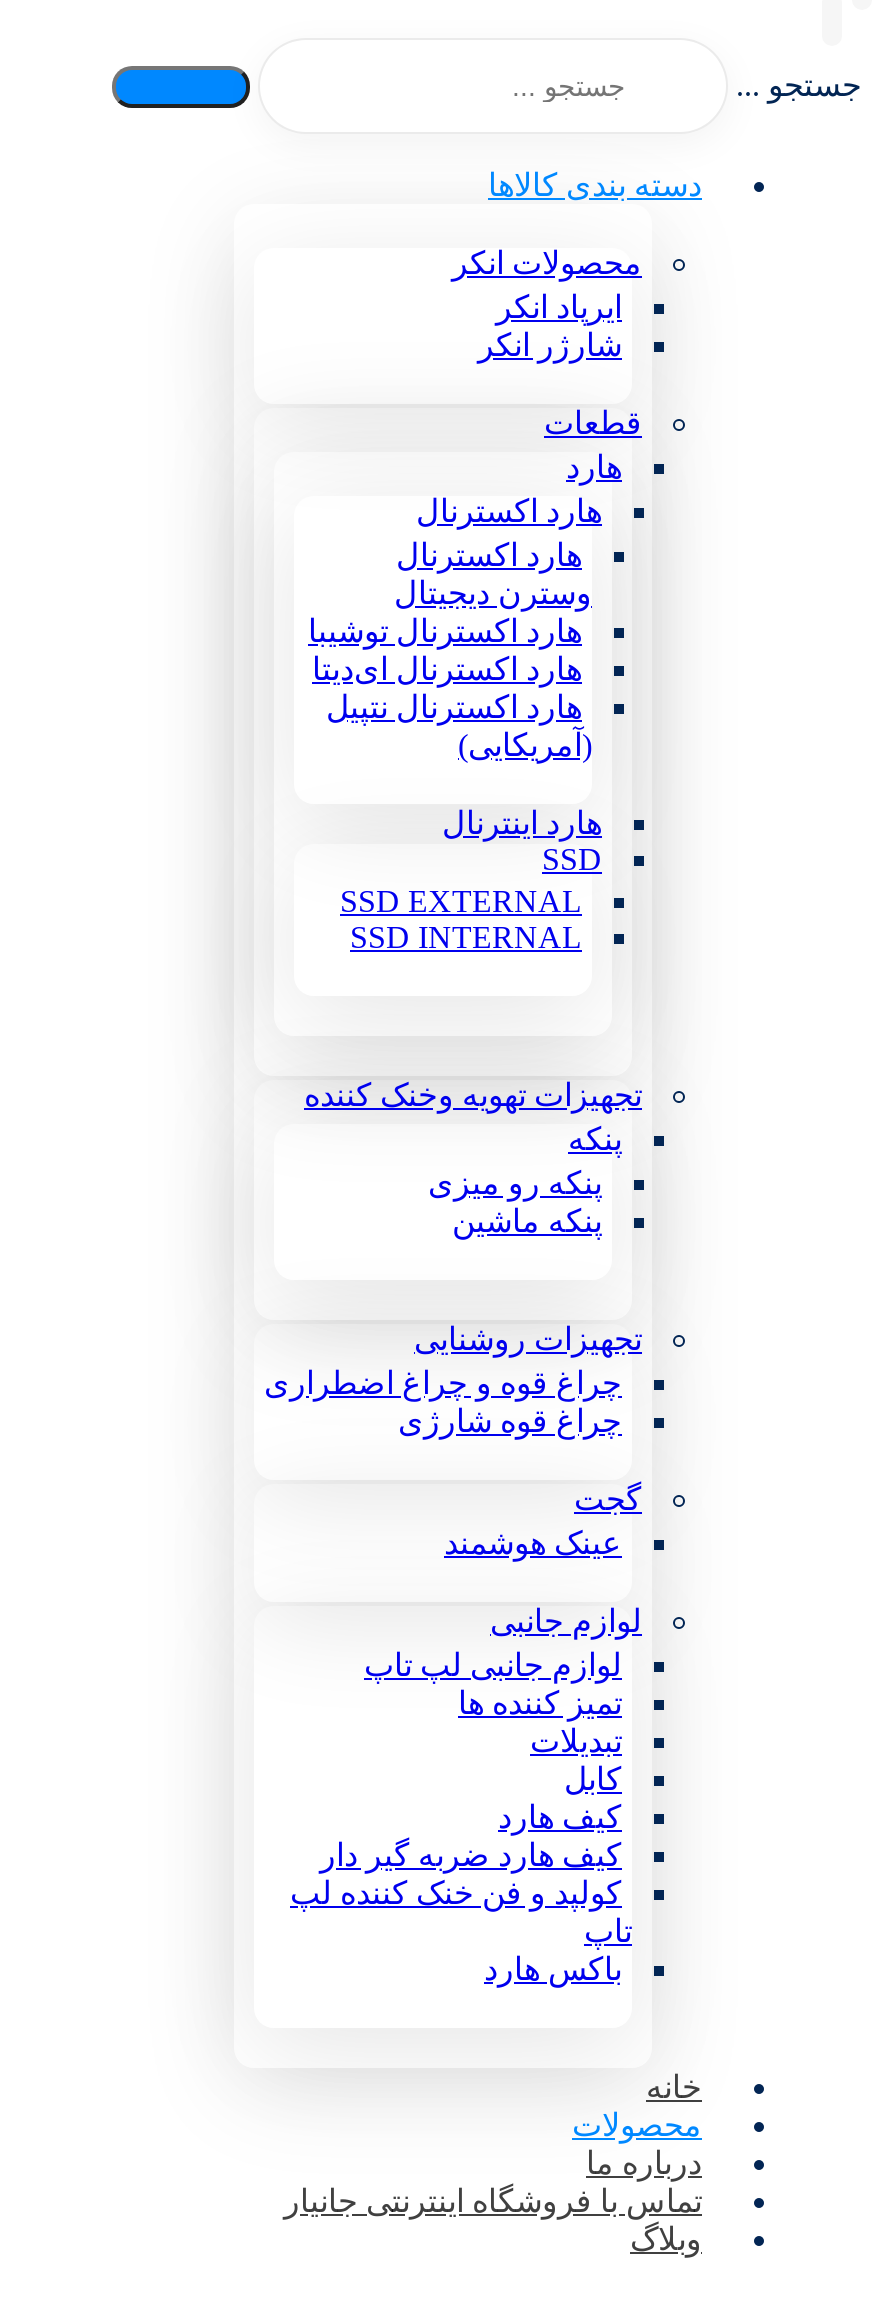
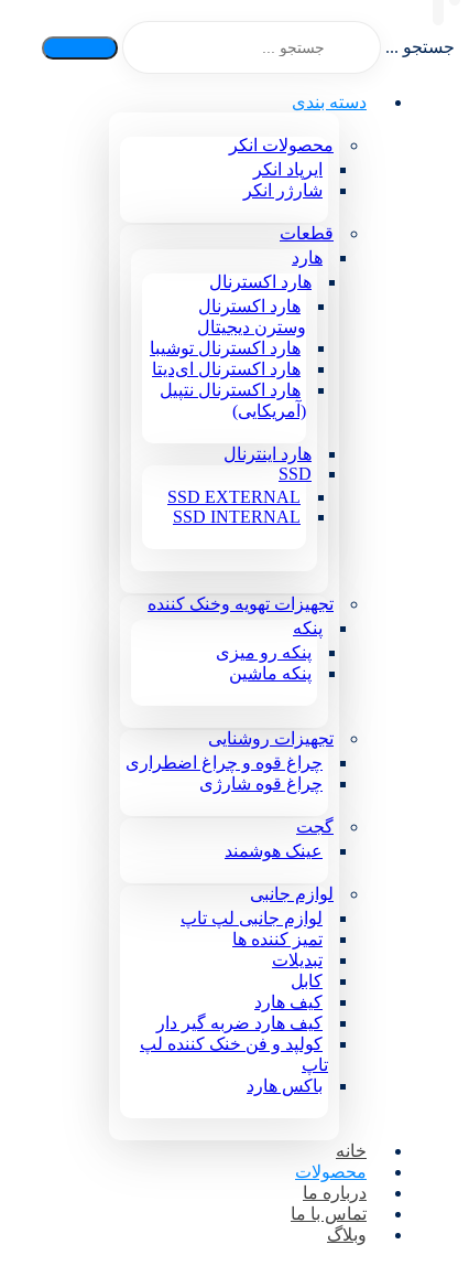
[488,168,702,202] دسته بندی کالاها -> [292,93,367,111] دسته بندی
[284,2184,702,2218] تماس با فروشگاه اینترنتی جانیار -> [291,1204,367,1223] تماس با ما

